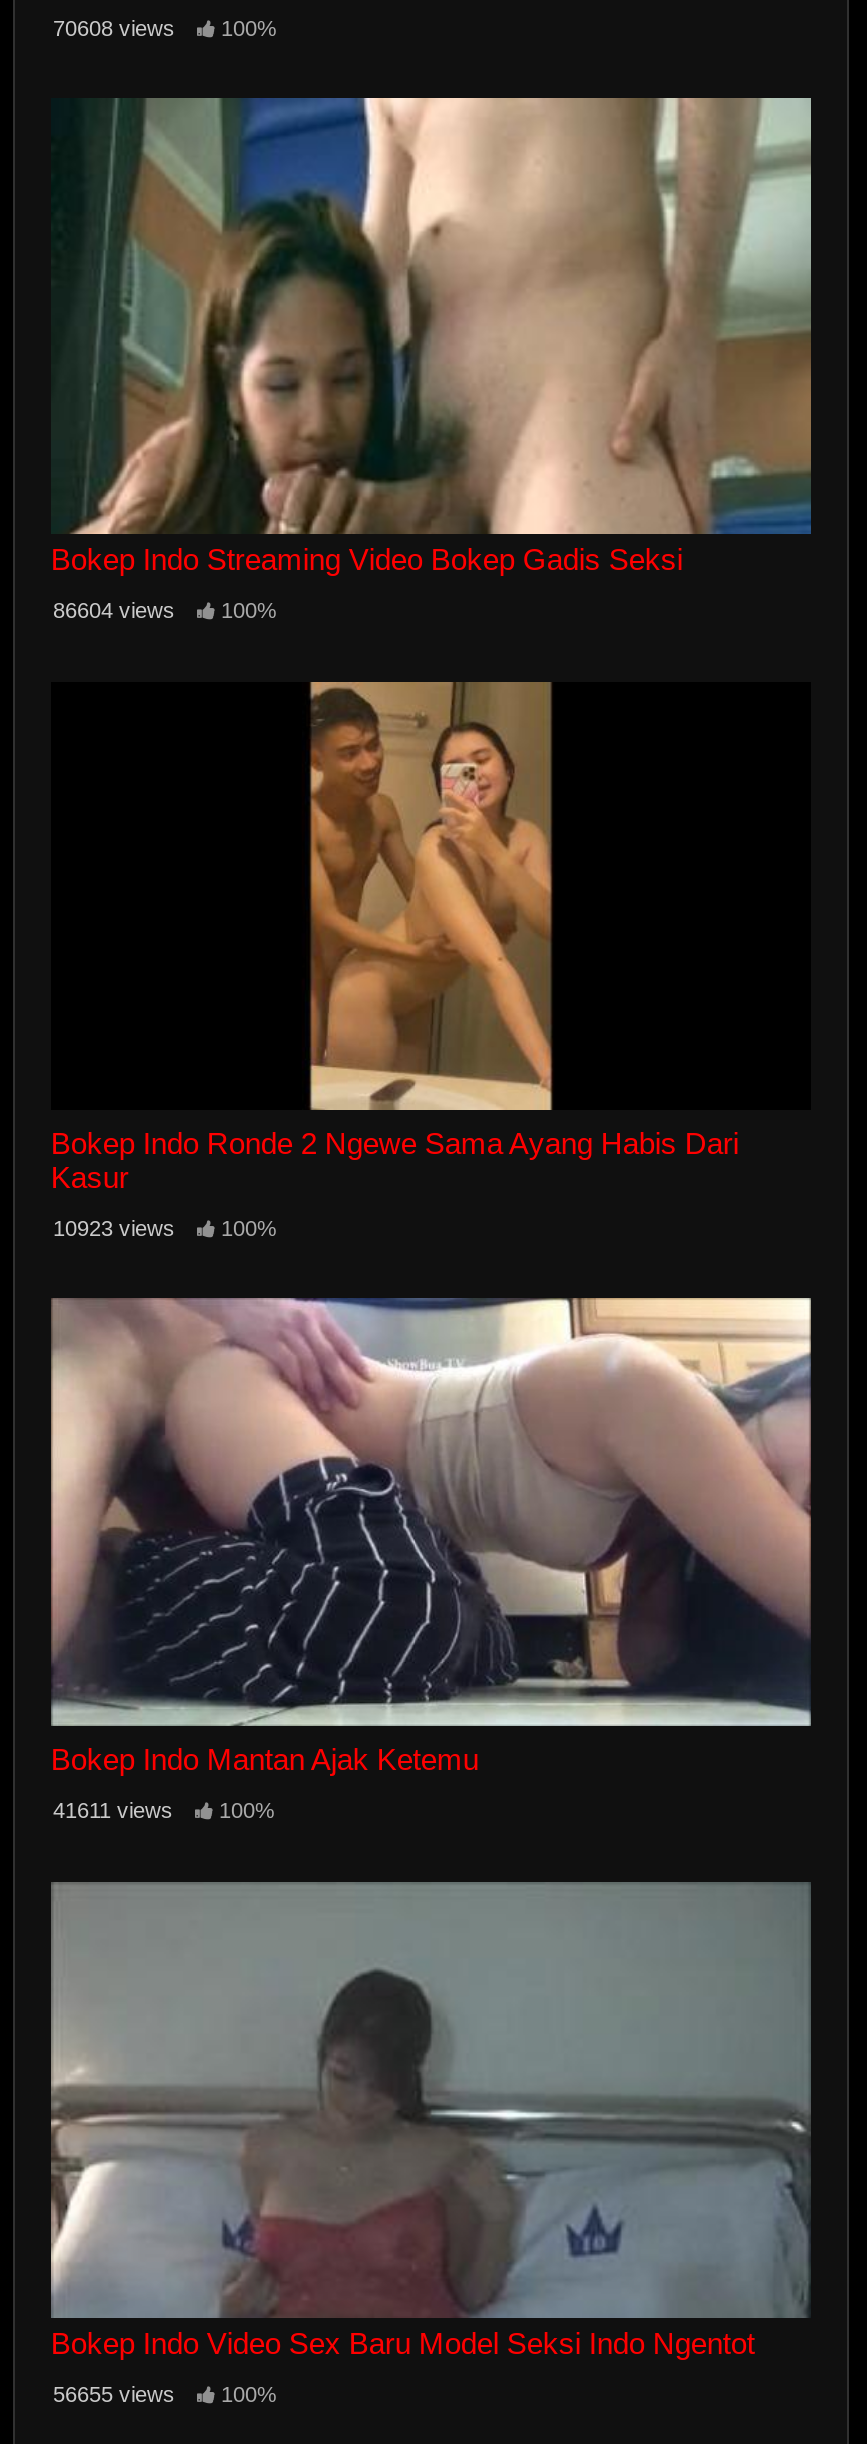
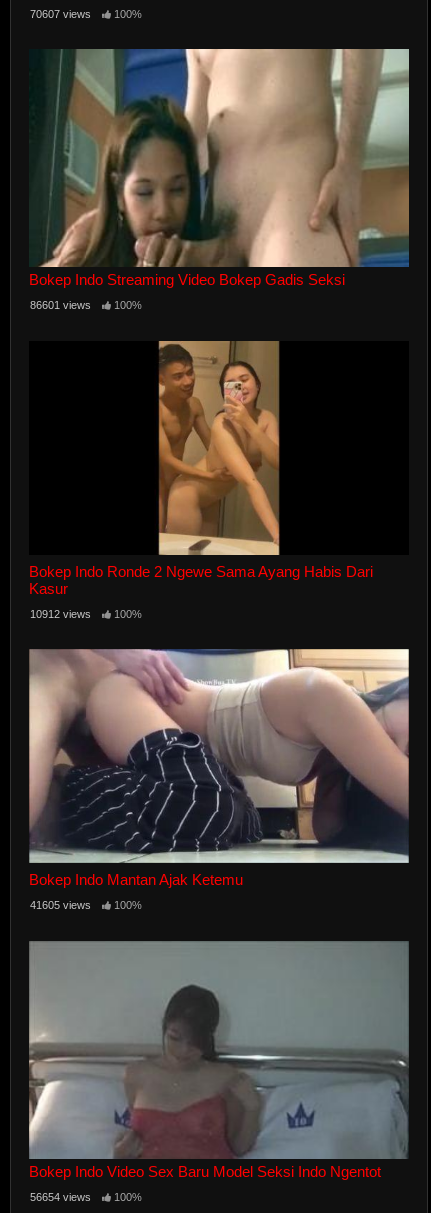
[53,15,277,39] 70608 views 100% -> [30,8,142,20] 70607 views 100%
[53,598,277,622] 86604 views 100% -> [30,299,142,311] 86601 views 100%
[53,1216,277,1240] 10923 views 100% -> [30,608,142,620] 10912 views 100%
[53,1799,275,1823] 41611 views 100% -> [30,899,142,911] 41605 views 100%
[53,2382,277,2406] 56655 views 100% -> [30,1191,142,1203] 56654 views 100%

